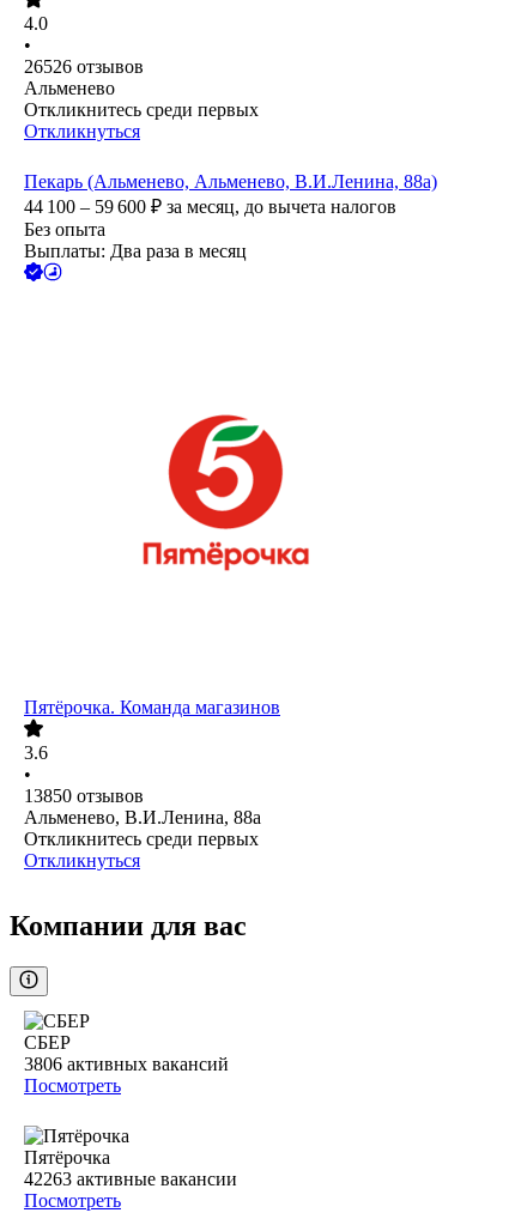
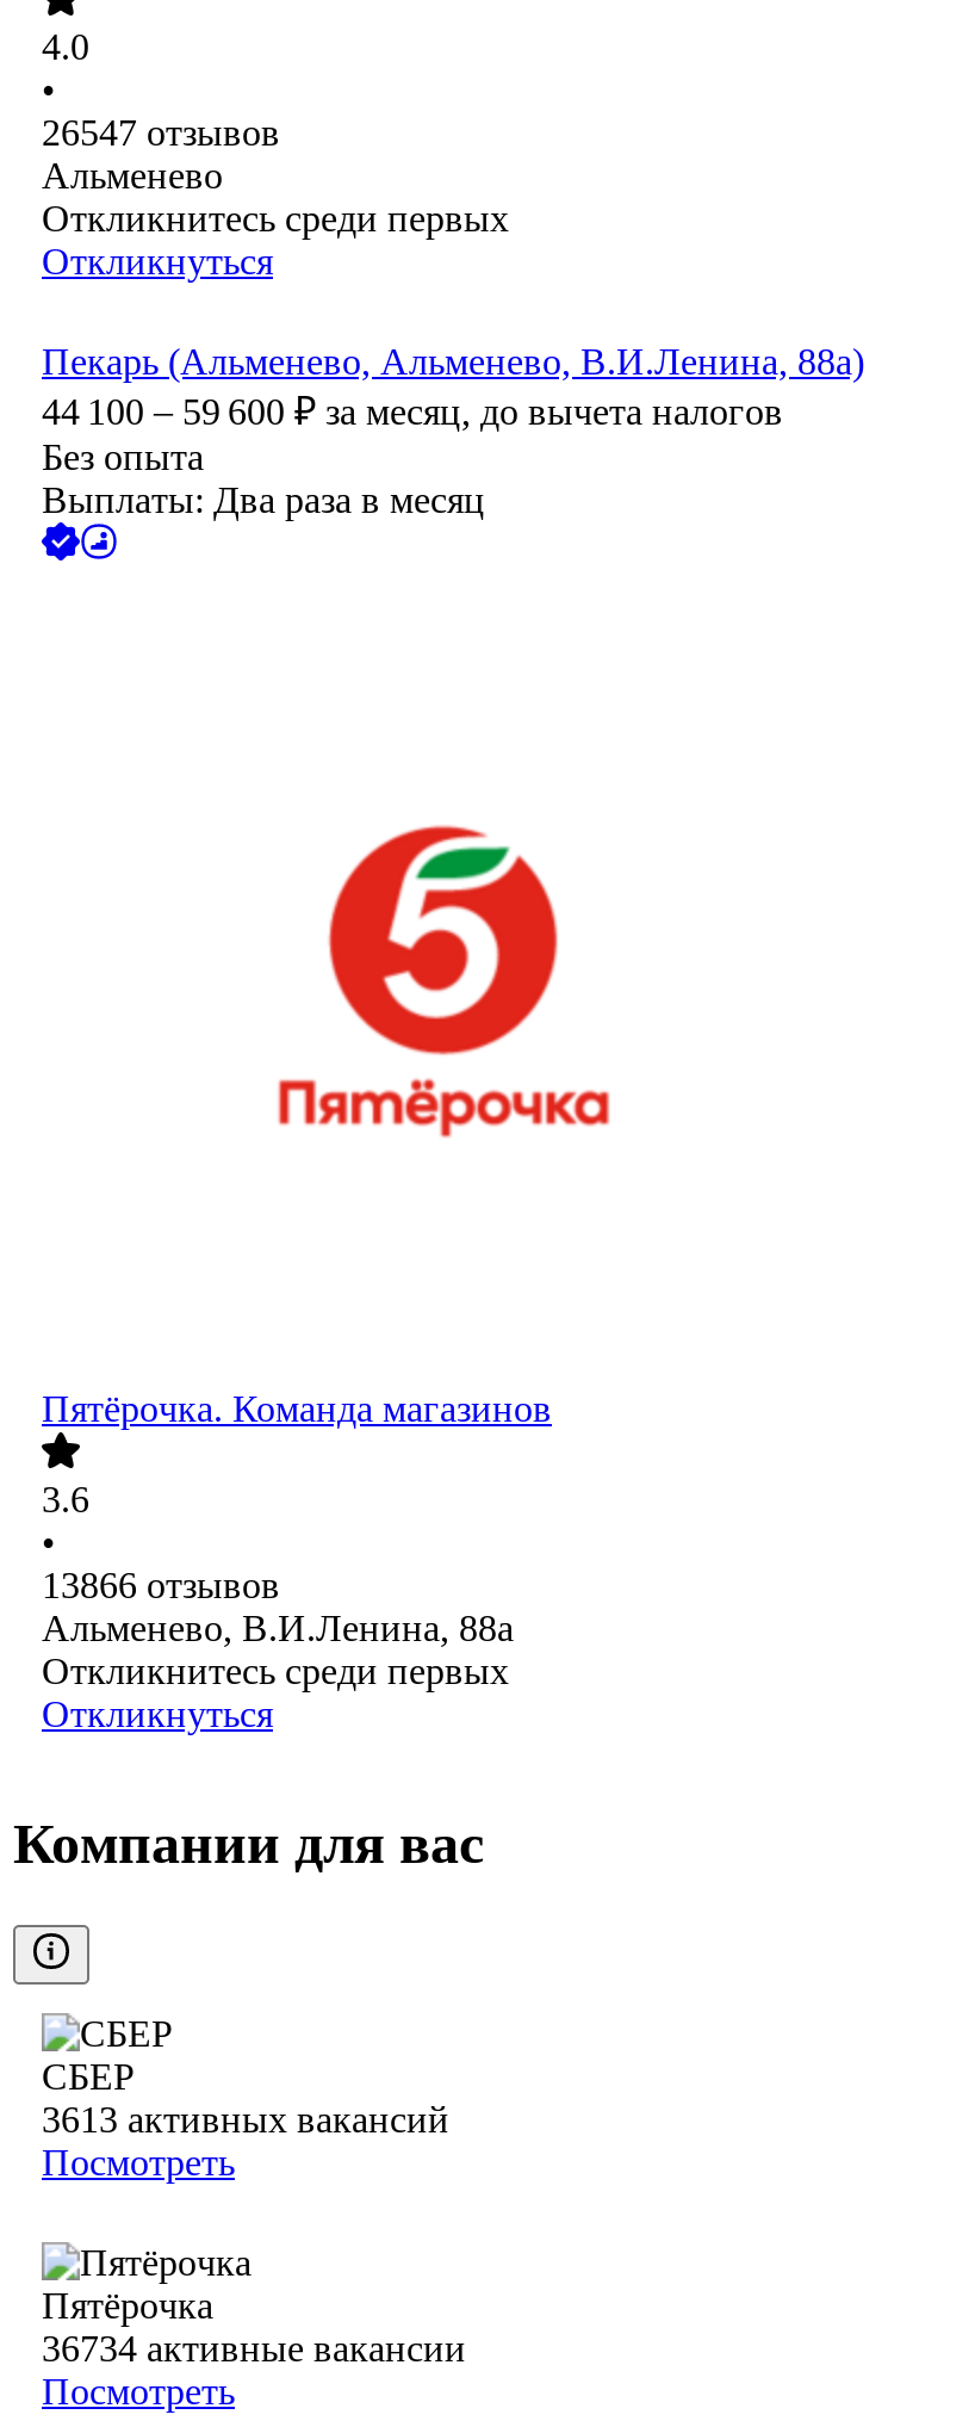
[24,57,144,77] 26526 отзывов -> [42,113,280,154] 26547 отзывов
[24,786,144,806] 13850 отзывов -> [42,1566,280,1606] 13866 отзывов
[24,1054,229,1074] 3806 активных вакансий -> [42,2100,449,2140] 3613 активных вакансий
[24,1169,237,1189] 42263 активные вакансии -> [42,2329,466,2369] 36734 активные вакансии

